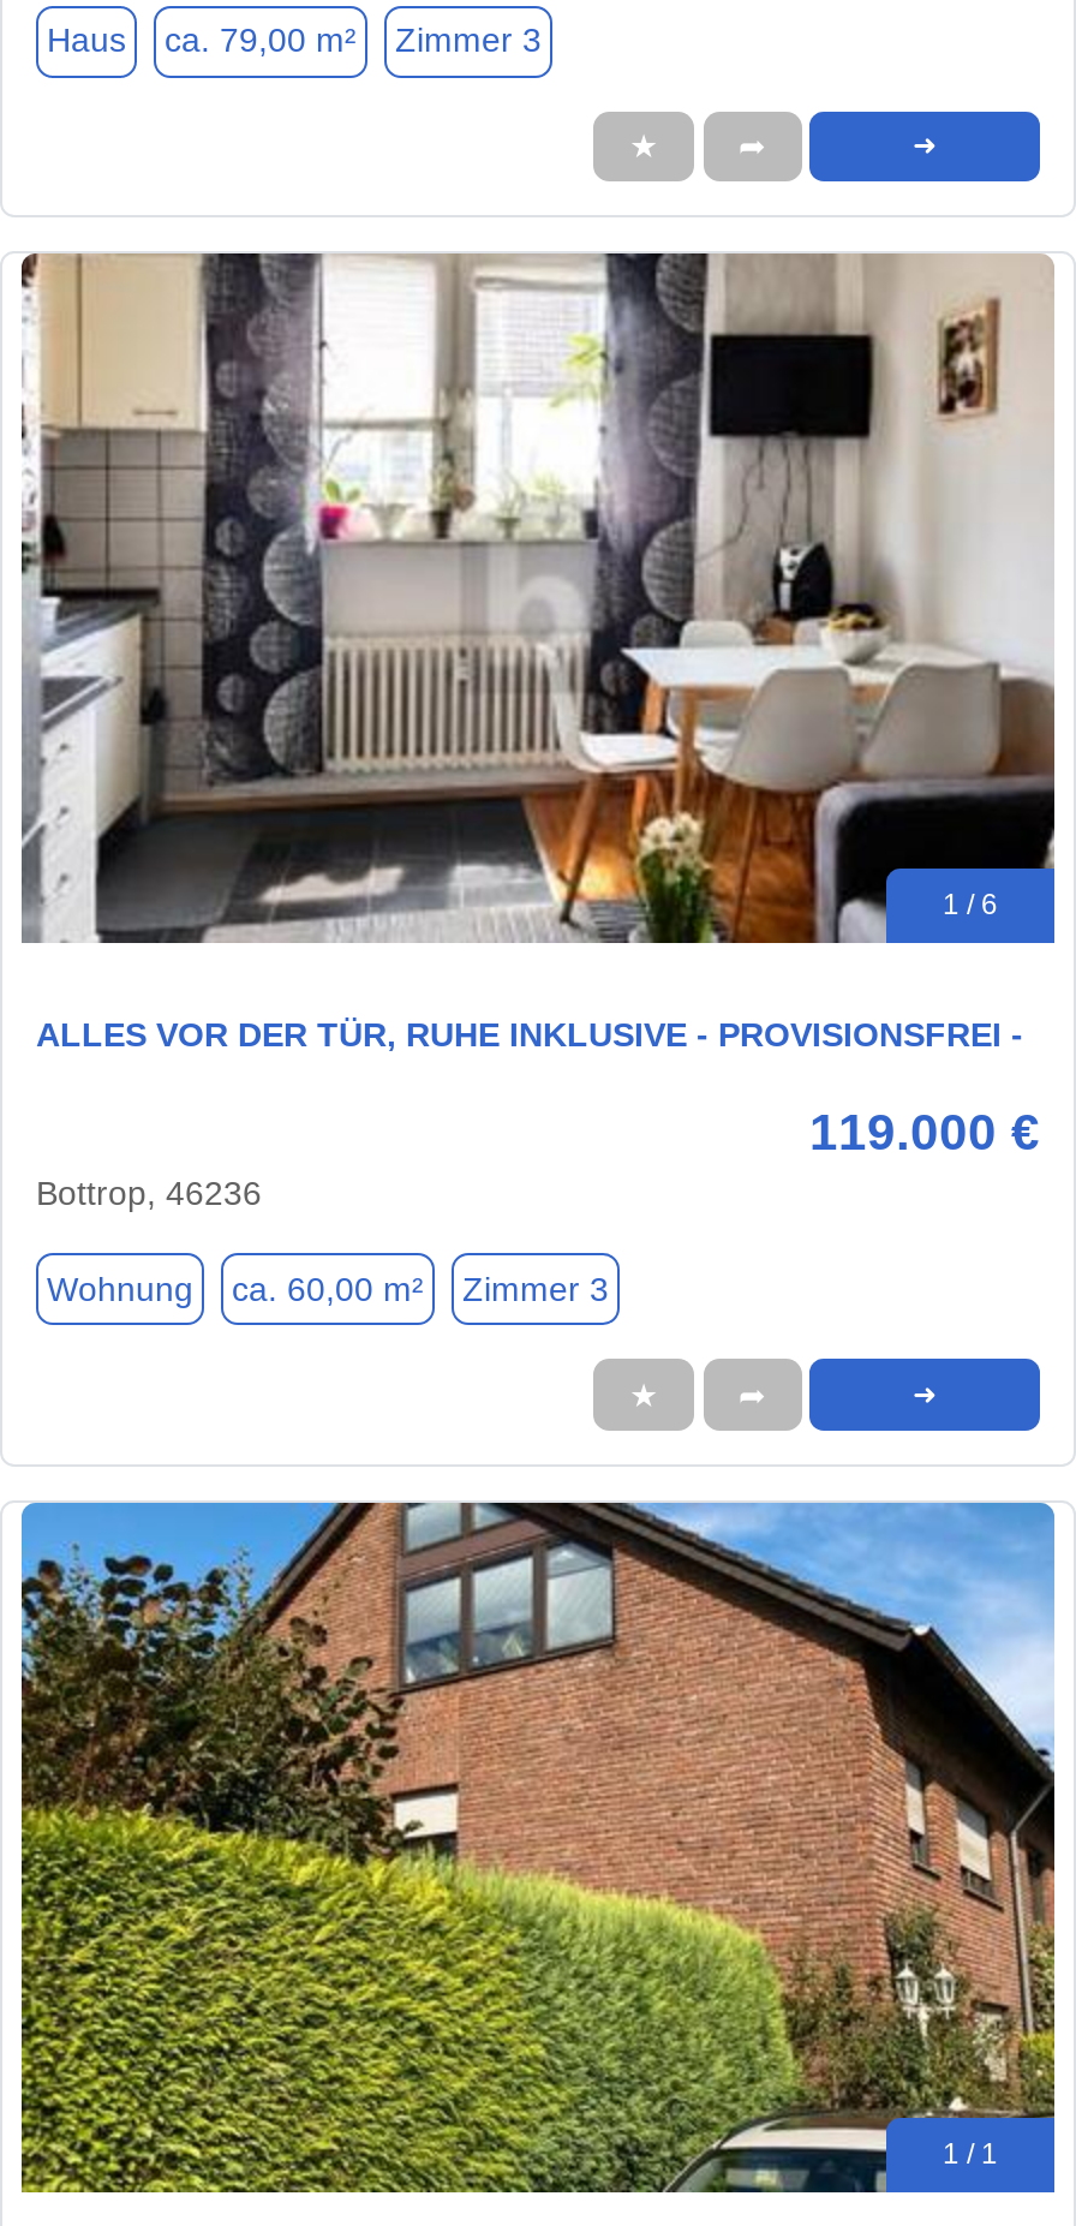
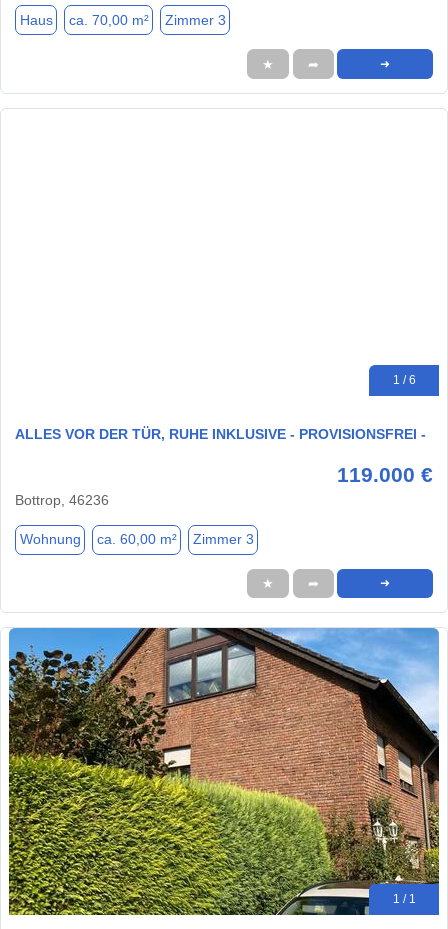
[47,22,542,60] Haus ca. 79,00 m² Zimmer 3 -> [19,12,225,28] Haus ca. 70,00 m² Zimmer 3
[19,250,1057,947] [image] -> none

